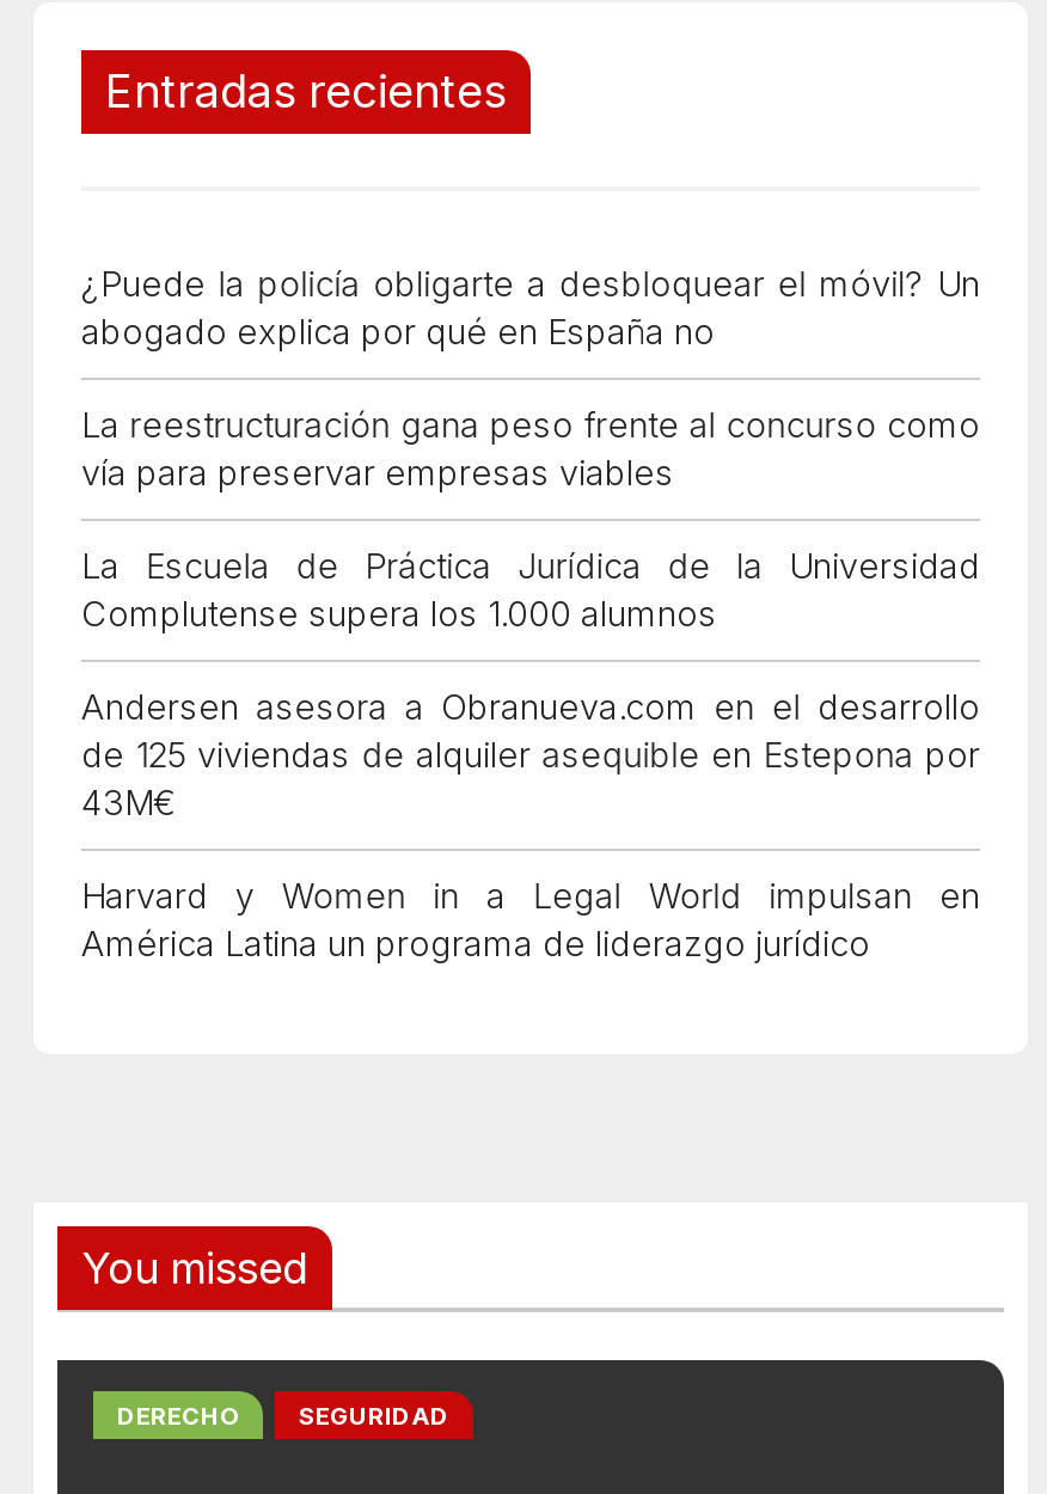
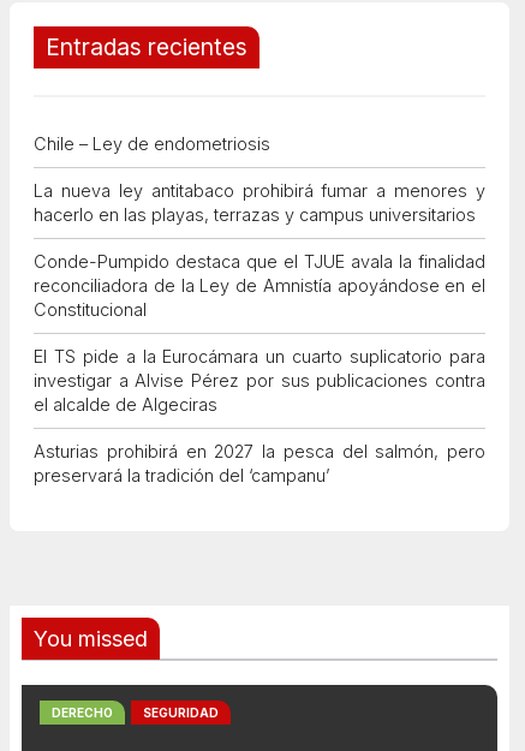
[81,264,980,352] ¿Puede la policía obligarte a desbloquear el móvil? Un | abogado explica por qué en España no -> [34,133,270,154] Chile – Ley de endometriosis
[81,405,980,493] La reestructuración gana peso frente al concurso como | vía para preservar empresas viables -> [34,180,485,225] La nueva ley antitabaco prohibirá fumar a menores y | hacerlo en las playas, terrazas y campus universitarios
[81,546,980,634] La Escuela de Práctica Jurídica de la Universidad | Complutense supera los 1.000 alumnos -> [34,251,485,320] Conde-Pumpido destaca que el TJUE avala la finalidad | reconciliadora de la Ley de Amnistía apoyándose en el | Constitucional
[81,687,980,823] Andersen asesora a Obranueva.com en el desarrollo | de 125 viviendas de alquiler asequible en Estepona por | 43M€ -> [34,346,485,414] El TS pide a la Eurocámara un cuarto suplicatorio para | investigar a Alvise Pérez por sus publicaciones contra | el alcalde de Algeciras
[81,876,980,964] Harvard y Women in a Legal World impulsan en | América Latina un programa de liderazgo jurídico -> [34,441,485,485] Asturias prohibirá en 2027 la pesca del salmón, pero | preservará la tradición del ‘campanu’

